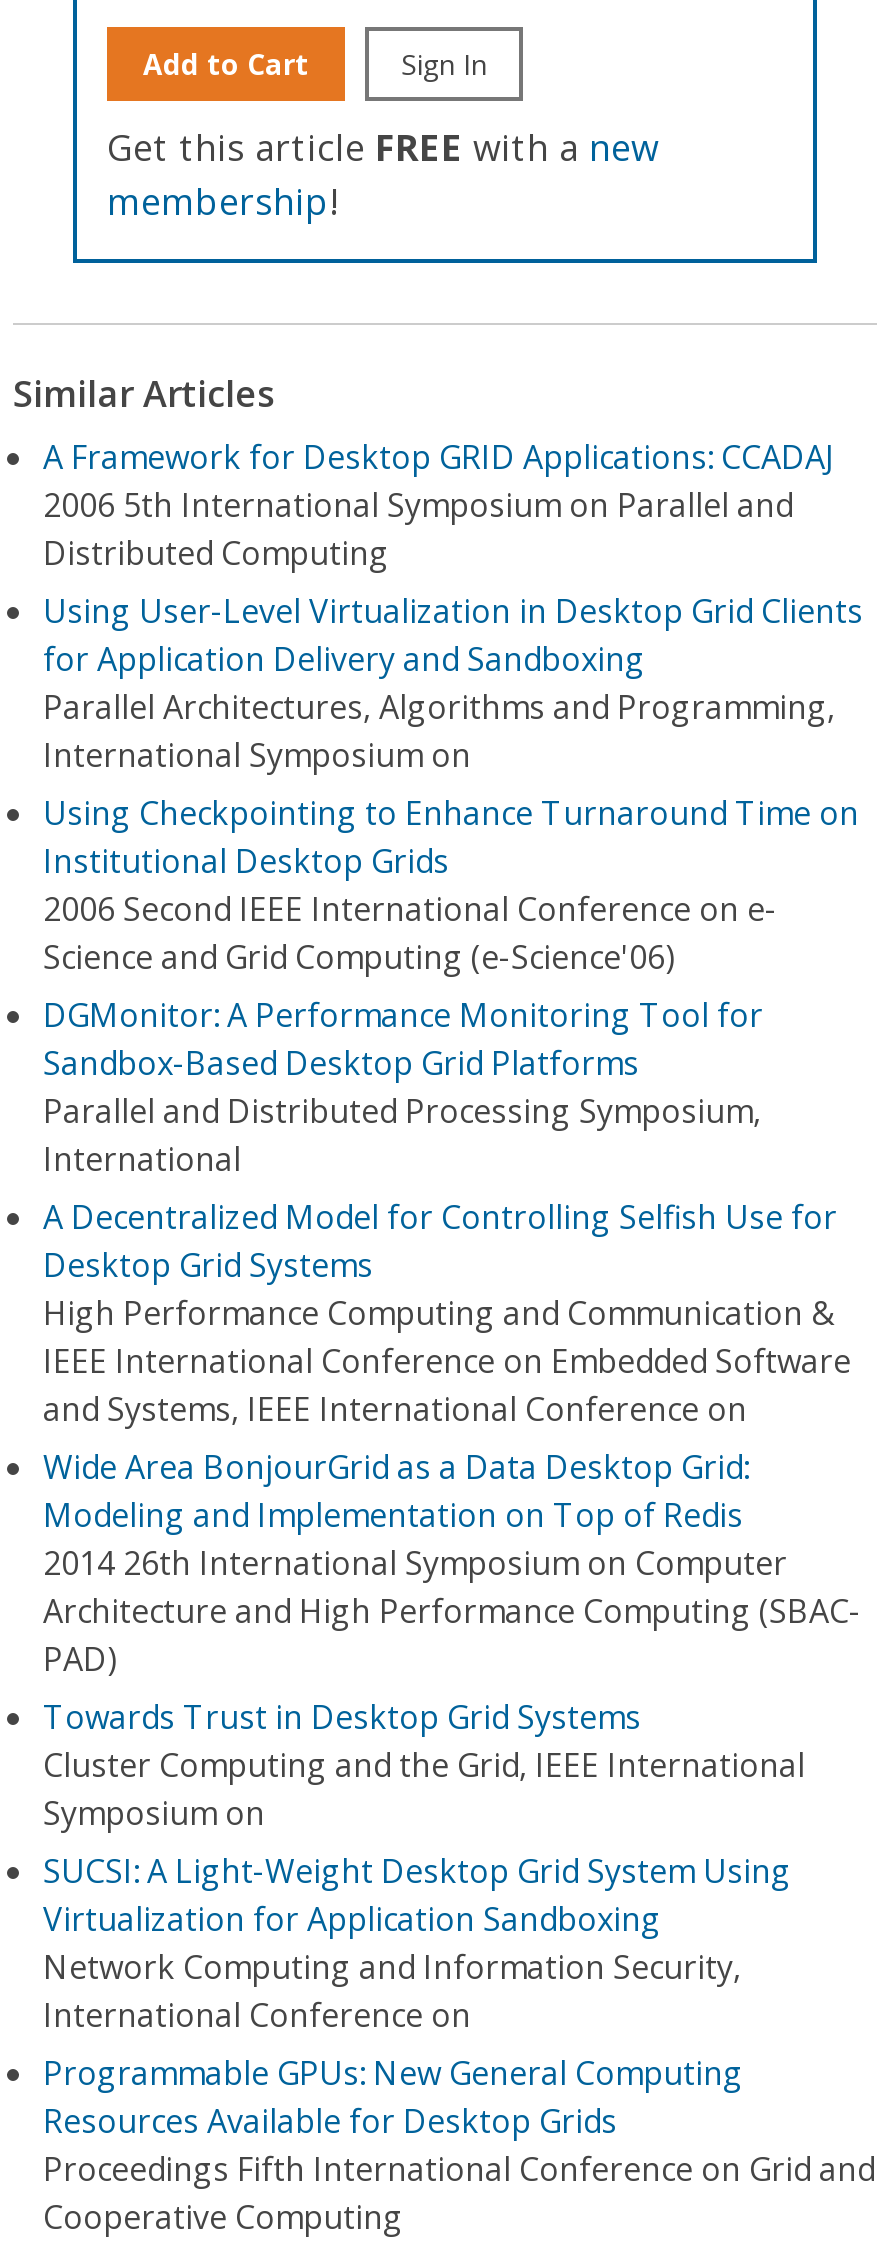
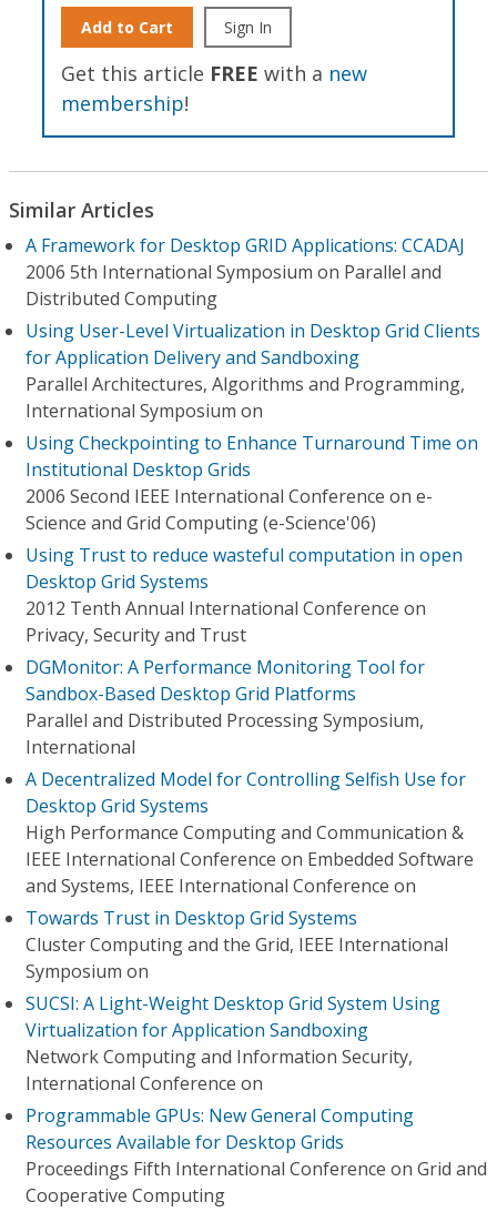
none -> [26,543,463,647] Using Trust to reduce wasteful computation in open | Desktop Grid Systems | 2012 Tenth Annual International Conference on | Privacy, Security and Trust
moved [43,993,851,1431] -> [26,655,474,898]: DGMonitor: A Performance Monitoring Tool for | Sandbox-Based Desktop Grid Platforms | Parallel and Distributed Processing Symposium, | ... | IEEE International Conference on Embedded Software | and Systems, IEEE International Conference on
[43,1445,861,1681] Wide Area BonjourGrid as a Data Desktop Grid: | Modeling and Implementation on Top of Redis | 2014 26th International Symposium on Computer | Architecture and High Performance Computing (SBAC- | PAD) -> none

